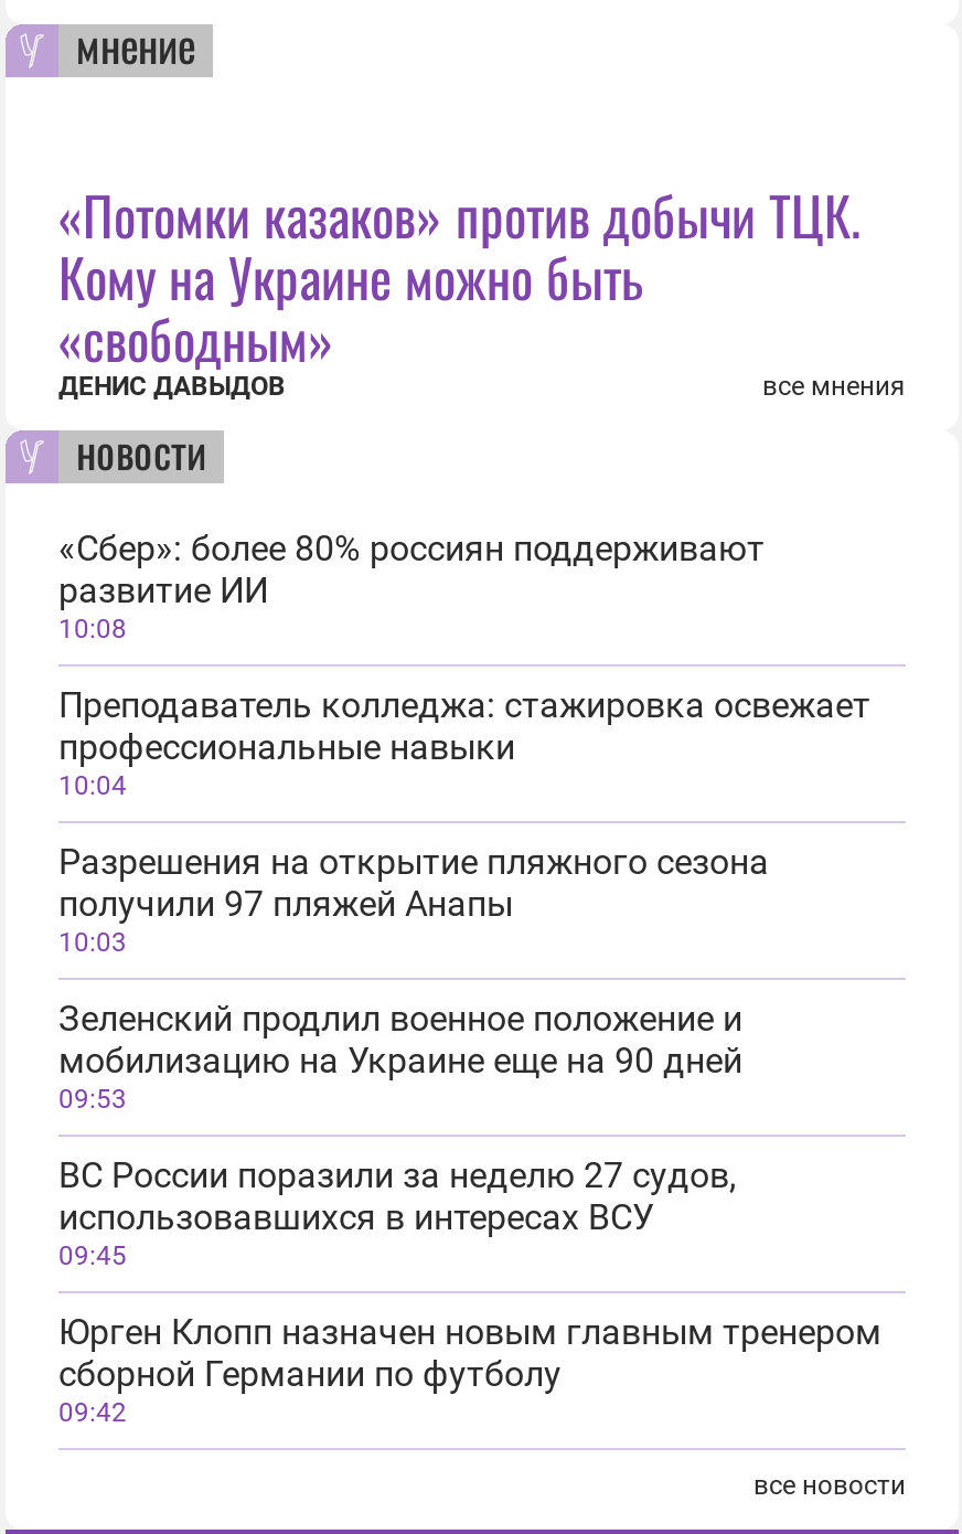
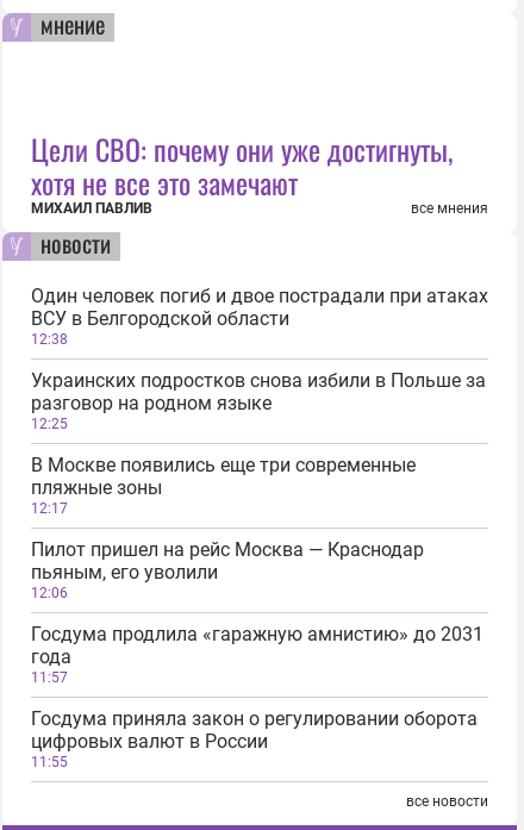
[58,174,862,401] «Потомки казаков» против добычи ТЦК. | Кому на Украине можно быть | «свободным» | ДЕНИС ДАВЫДОВ -> [31,127,453,216] Цели СВО: почему они уже достигнуты, | хотя не все это замечают | МИХАИЛ ПАВЛИВ
[58,527,765,644] «Сбер»: более 80% россиян поддерживают | развитие ИИ | 10:08 -> [31,284,488,347] Один человек погиб и двое пострадали при атаках | ВСУ в Белгородской области | 12:38
[58,684,870,801] Преподаватель колледжа: стажировка освежает | профессиональные навыки | 10:04 -> [31,369,486,432] Украинских подростков снова избили в Польше за | разговор на родном языке | 12:25
[58,840,769,957] Разрешения на открытие пляжного сезона | получили 97 пляжей Анапы | 10:03 -> [31,453,416,516] В Москве появились еще три современные | пляжные зоны | 12:17
[58,997,742,1114] Зеленский продлил военное положение и | мобилизацию на Украине еще на 90 дней | 09:53 -> [31,538,424,601] Пилот пришел на рейс Москва — Краснодар | пьяным, его уволили | 12:06
[58,1154,736,1271] ВС России поразили за неделю 27 судов, | использовавшихся в интересах ВСУ | 09:45 -> [31,622,484,686] Госдума продлила «гаражную амнистию» до 2031 | года | 11:57
[58,1310,881,1427] Юрген Клопп назначен новым главным тренером | сборной Германии по футболу | 09:42 -> [31,707,478,770] Госдума приняла закон о регулировании оборота | цифровых валют в России | 11:55

